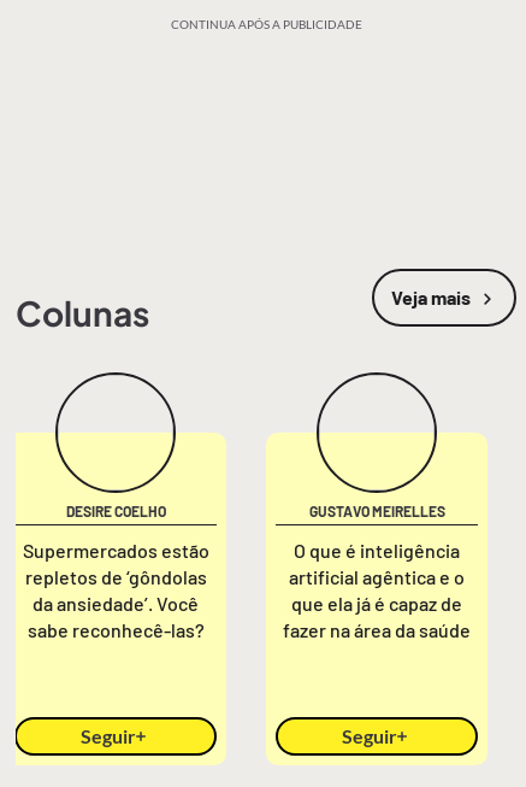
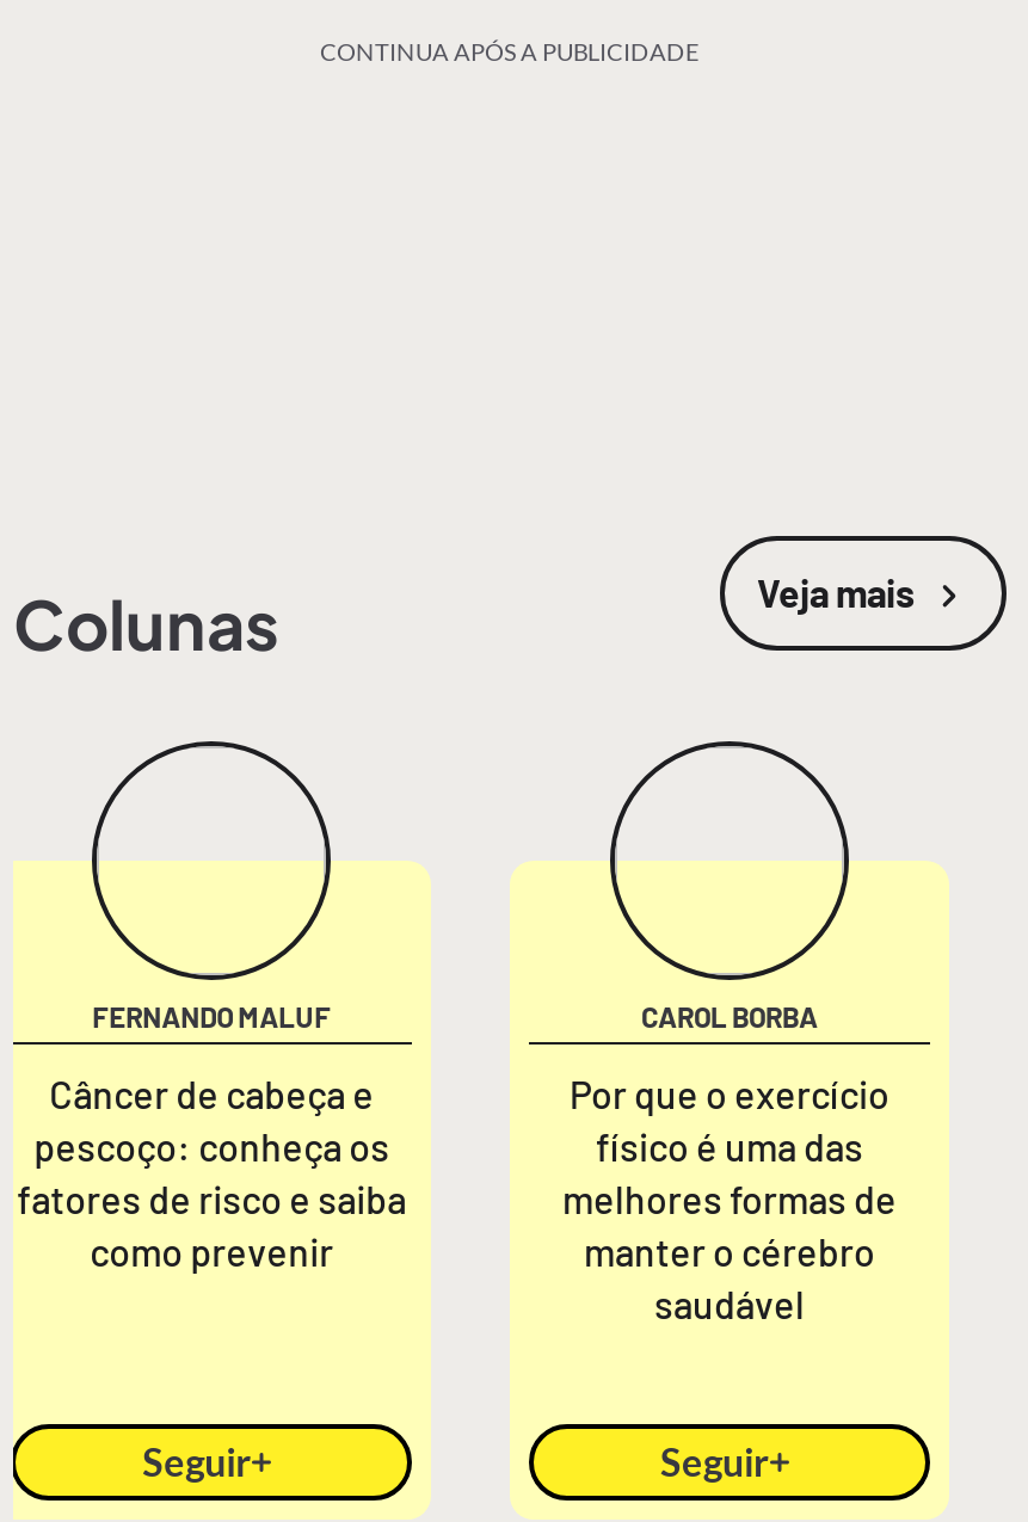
[66,503,166,519] DESIRE COELHO -> [92,999,331,1033] FERNANDO MALUF
[309,503,445,519] GUSTAVO MEIRELLES -> [641,999,818,1033] CAROL BORBA
[22,539,209,641] Supermercados estão | repletos de ‘gôndolas | da ansiedade’. Você | sabe reconhecê-las? -> [17,1071,406,1274] Câncer de cabeça e | pescoço: conheça os | fatores de risco e saiba | como prevenir
[283,539,471,641] O que é inteligência | artificial agêntica e o | que ela já é capaz de | fazer na área da saúde -> [562,1071,897,1326] Por que o exercício | físico é uma das | melhores formas de | manter o cérebro | saudável

